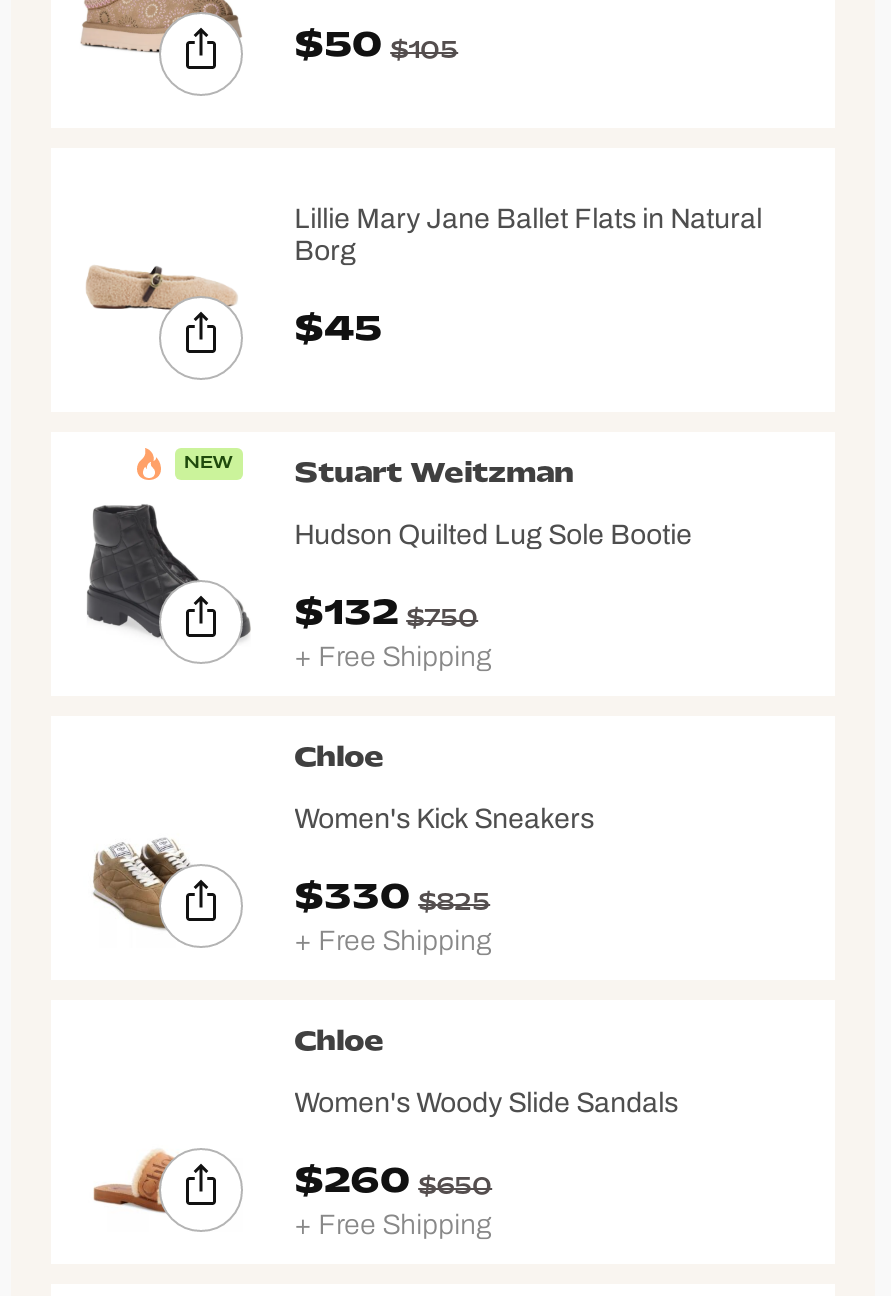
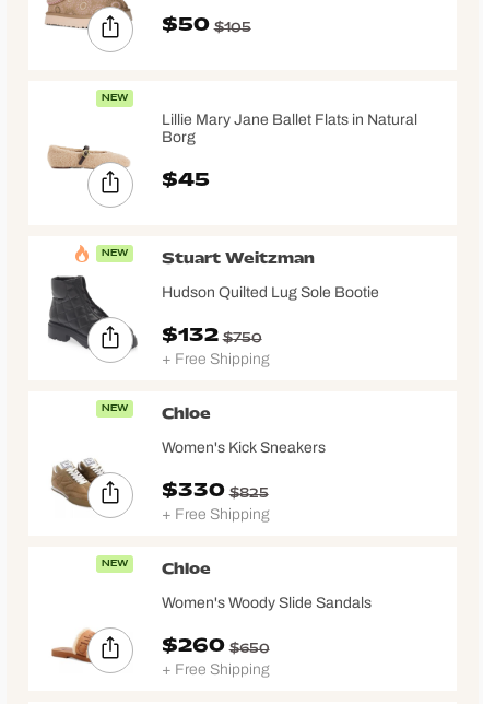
none -> [101,92,127,103] NEW
none -> [101,403,127,414] NEW
none -> [101,558,127,569] NEW

